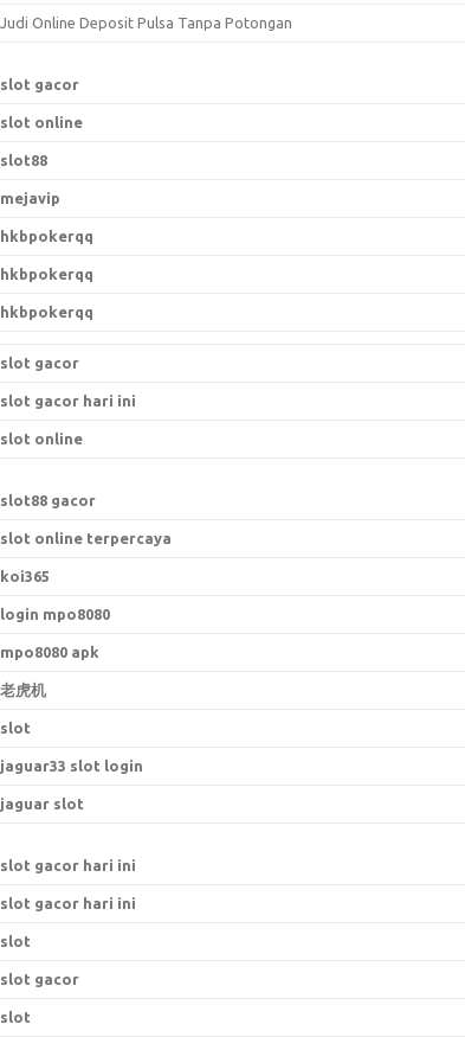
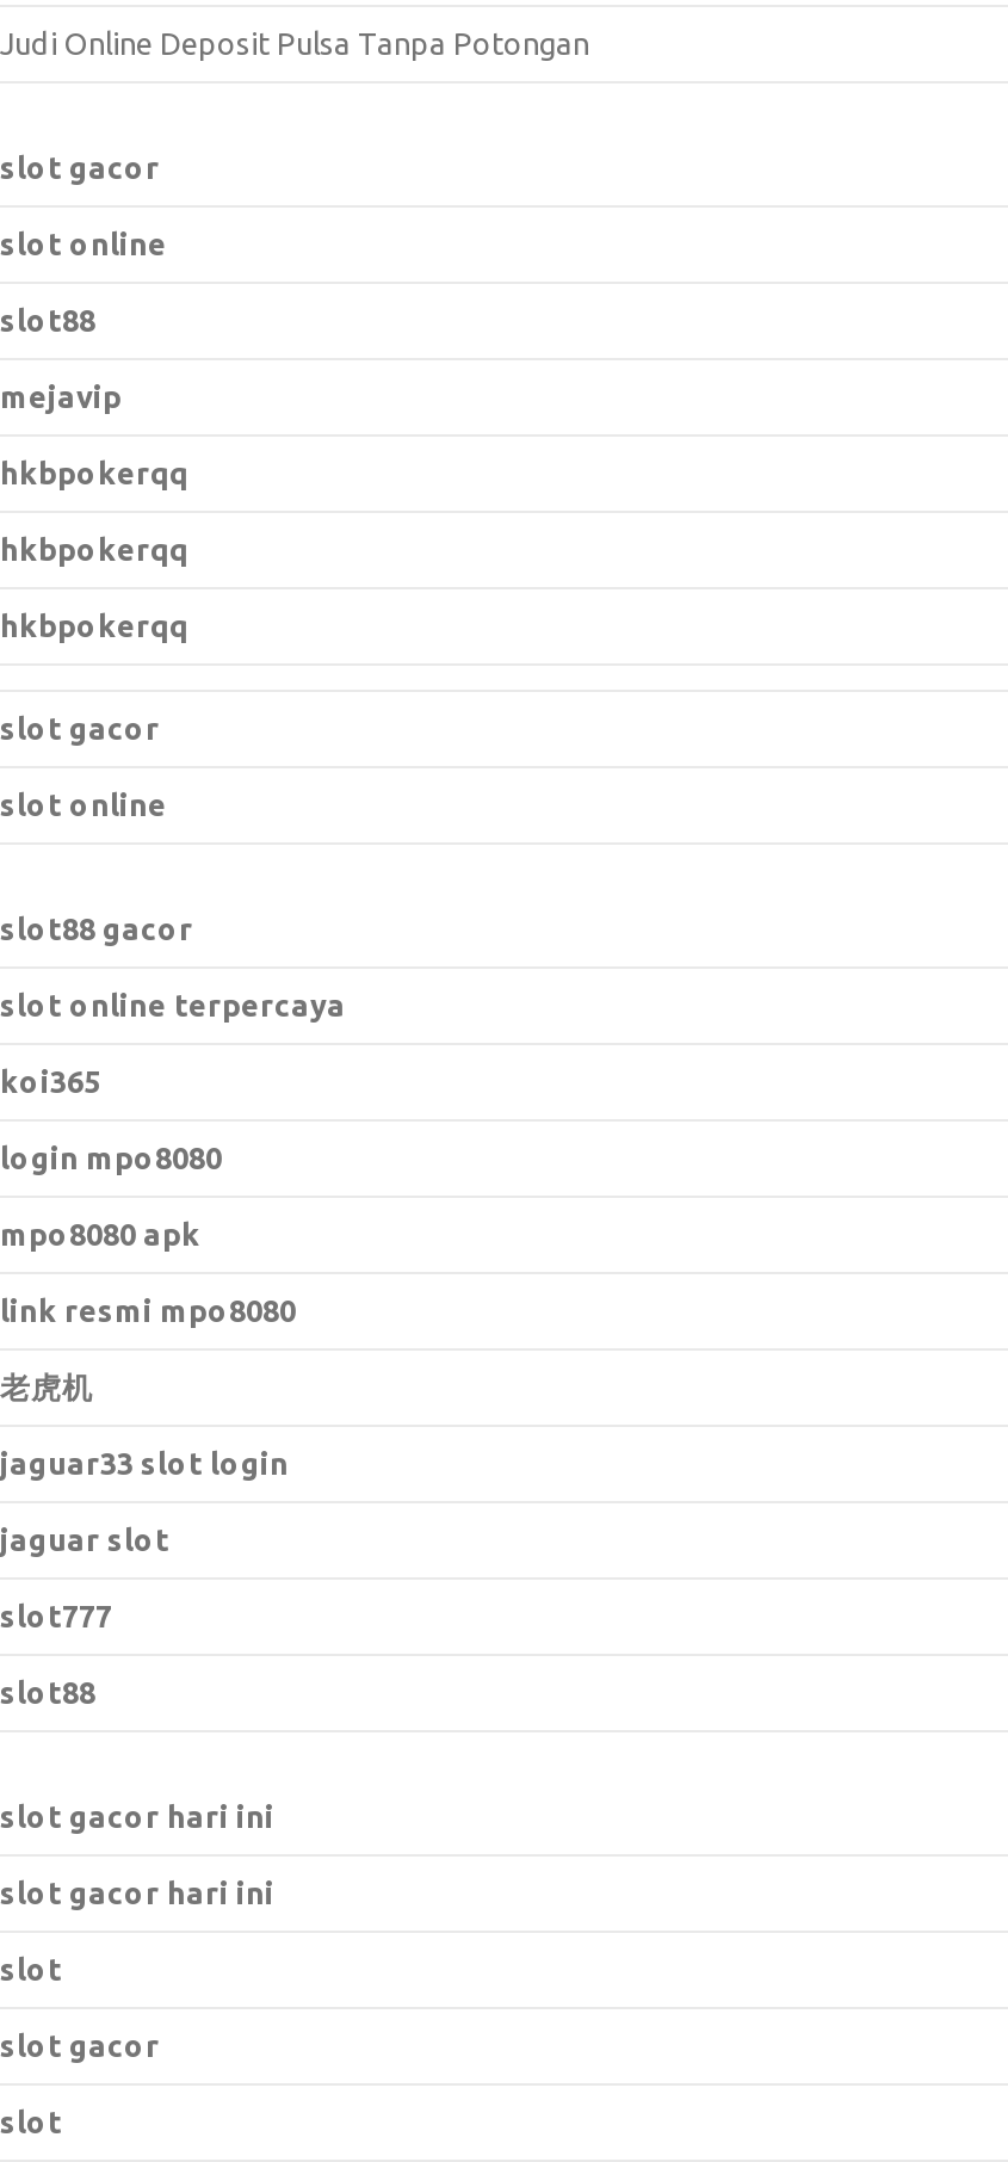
[0,392,136,409] slot gacor hari ini -> none
moved [0,430,172,660] -> [0,787,346,1250]: slot online | slot88 gacor | slot online terpercaya | koi365 | login mpo8080 | mpo8080 apk
none -> [0,1293,296,1327] link resmi mpo8080
[0,719,31,736] slot -> none
moved [0,757,143,812] -> [0,1446,289,1556]: jaguar33 slot login | jaguar slot
none -> [0,1599,112,1709] slot777 | slot88

